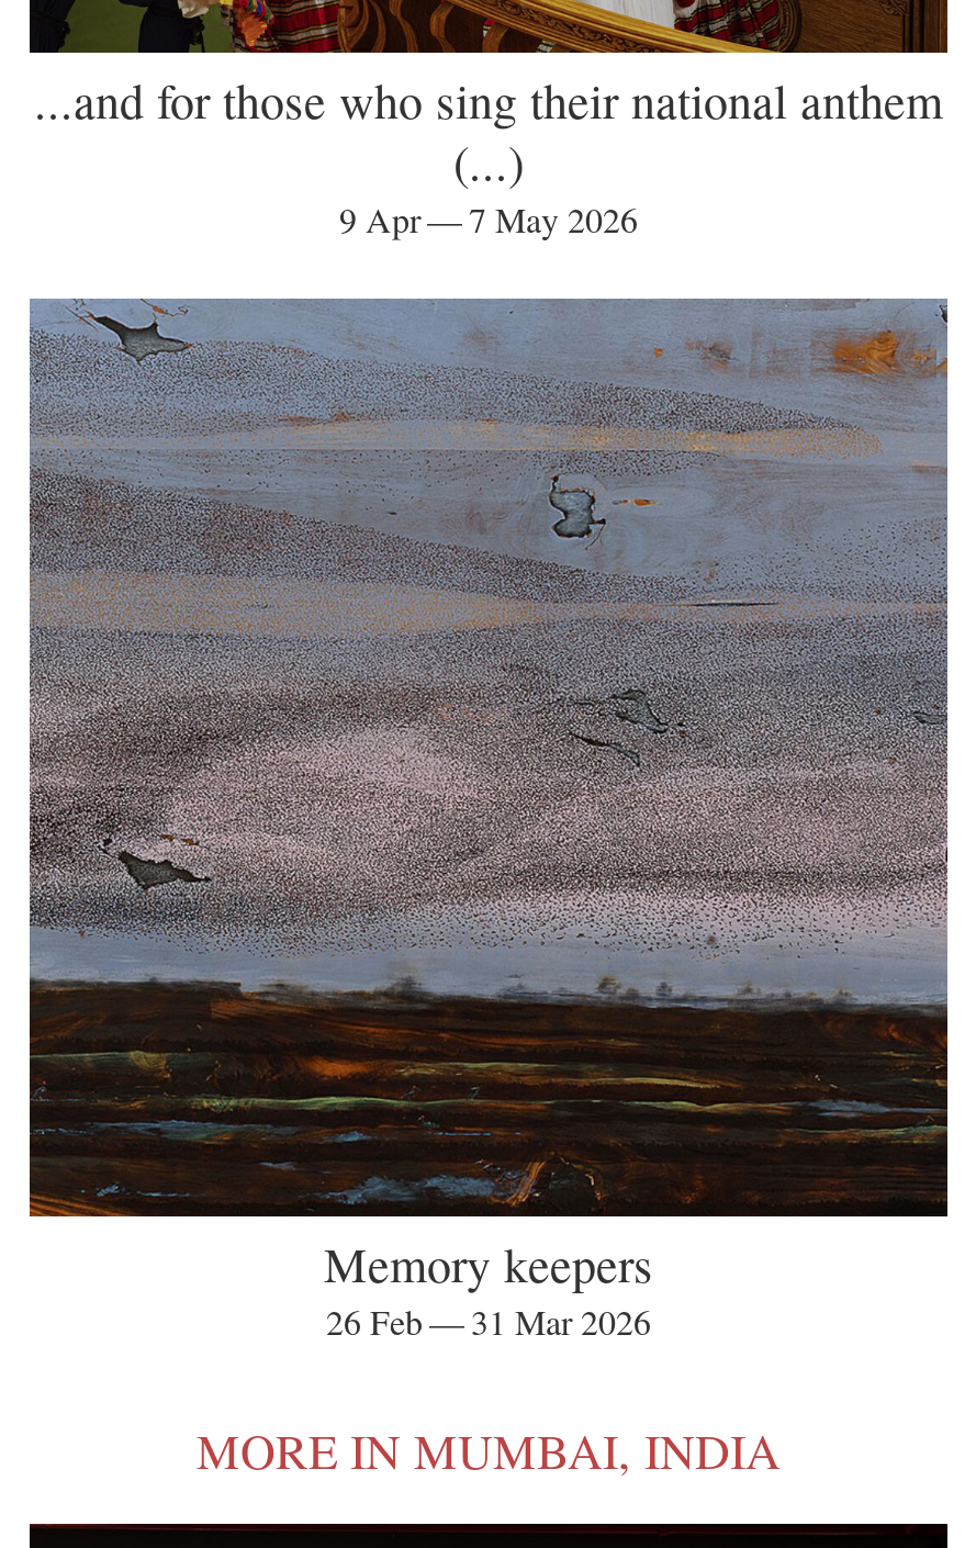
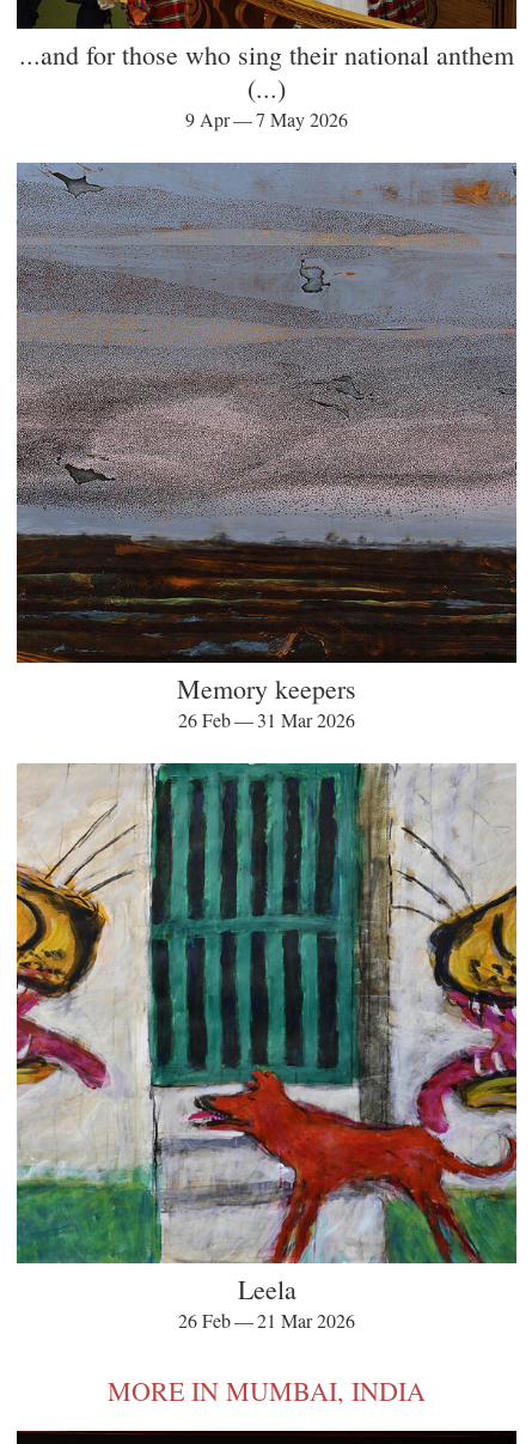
none -> [16,762,518,1333] [image] | Leela | 26 Feb — 21 Mar 2026

